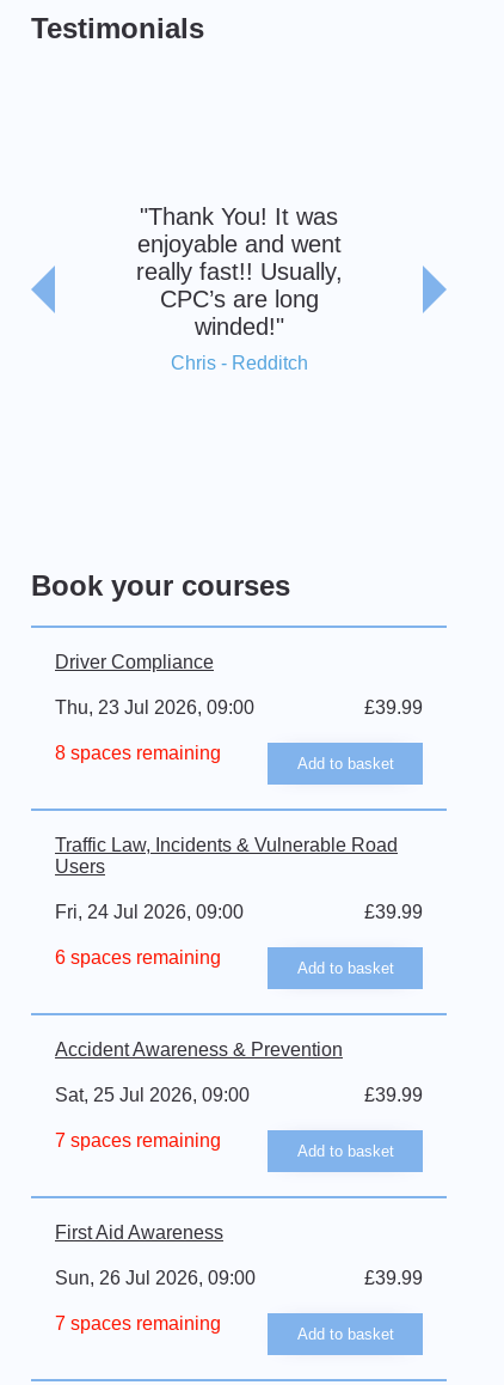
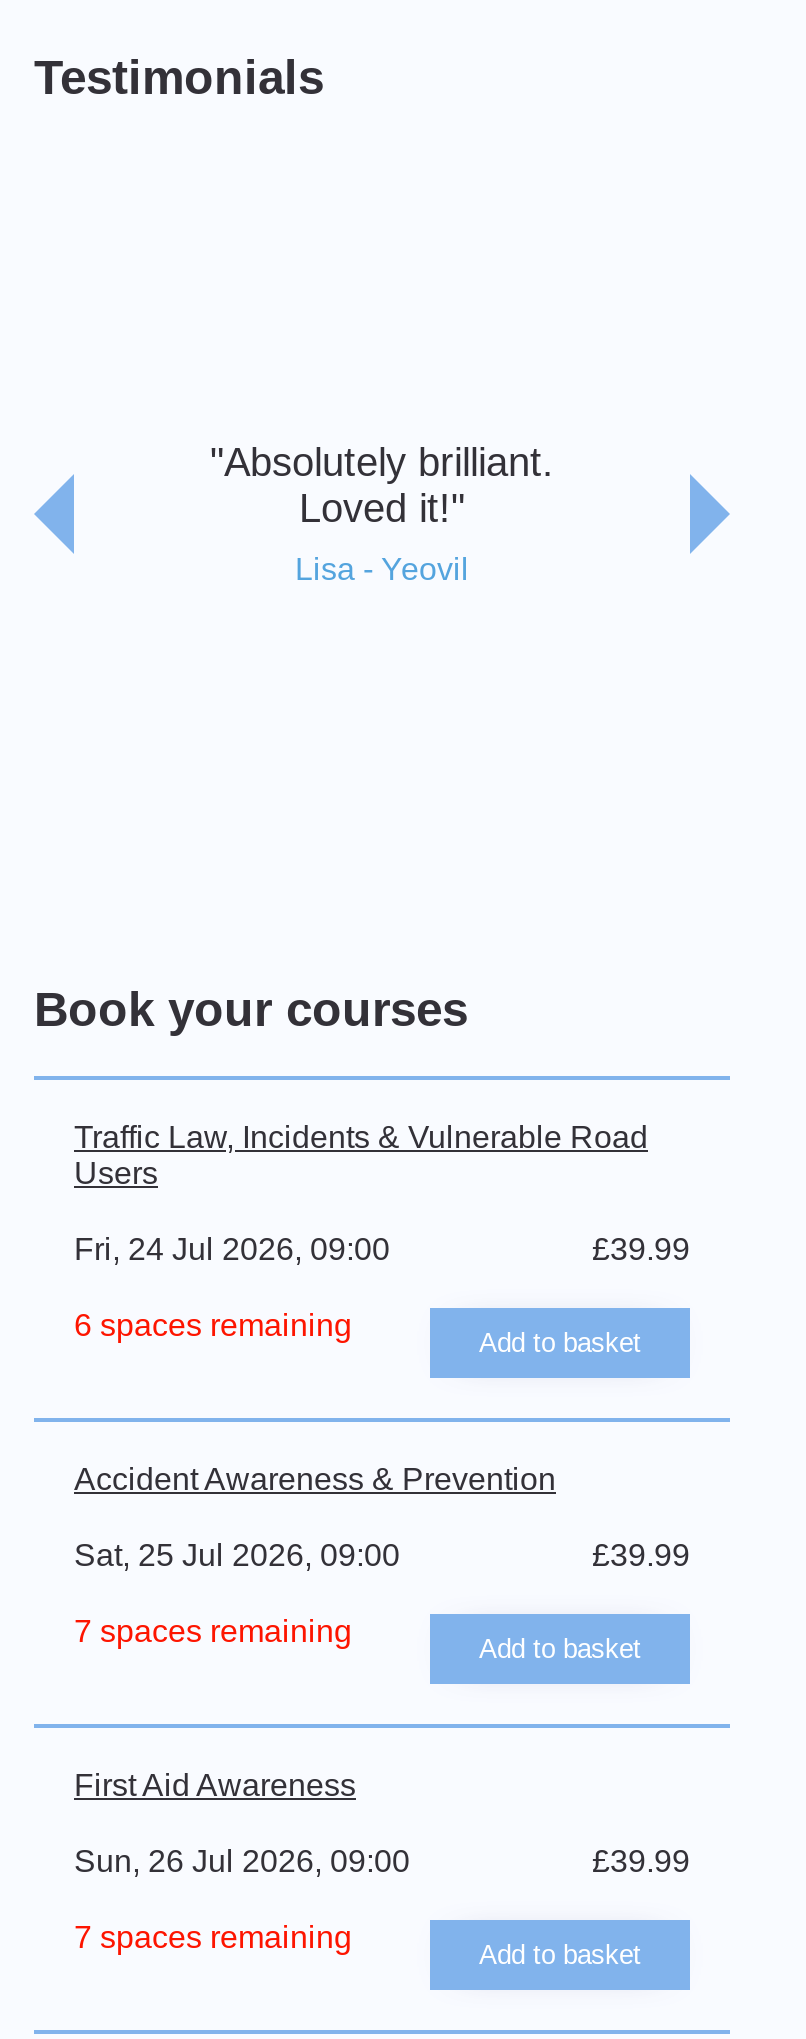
[136,203,342,340] Thank You! It was | enjoyable and went | really fast!! Usually, | CPC’s are long | winded! -> [224,439,554,529] Absolutely brilliant. | Loved it!
[170,353,308,373] Chris - Redditch -> [295,551,469,585] Lisa - Yeovil
[55,652,214,673] Driver Compliance -> none
[55,698,423,773] Thu, 23 Jul 2026, 09:00 | £39.99 | Add to basket -> none
[55,743,221,764] 8 spaces remaining -> none

